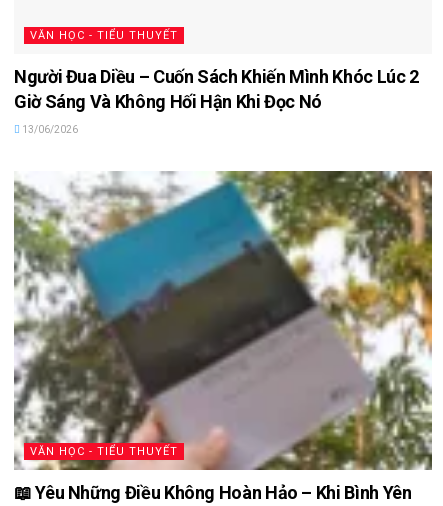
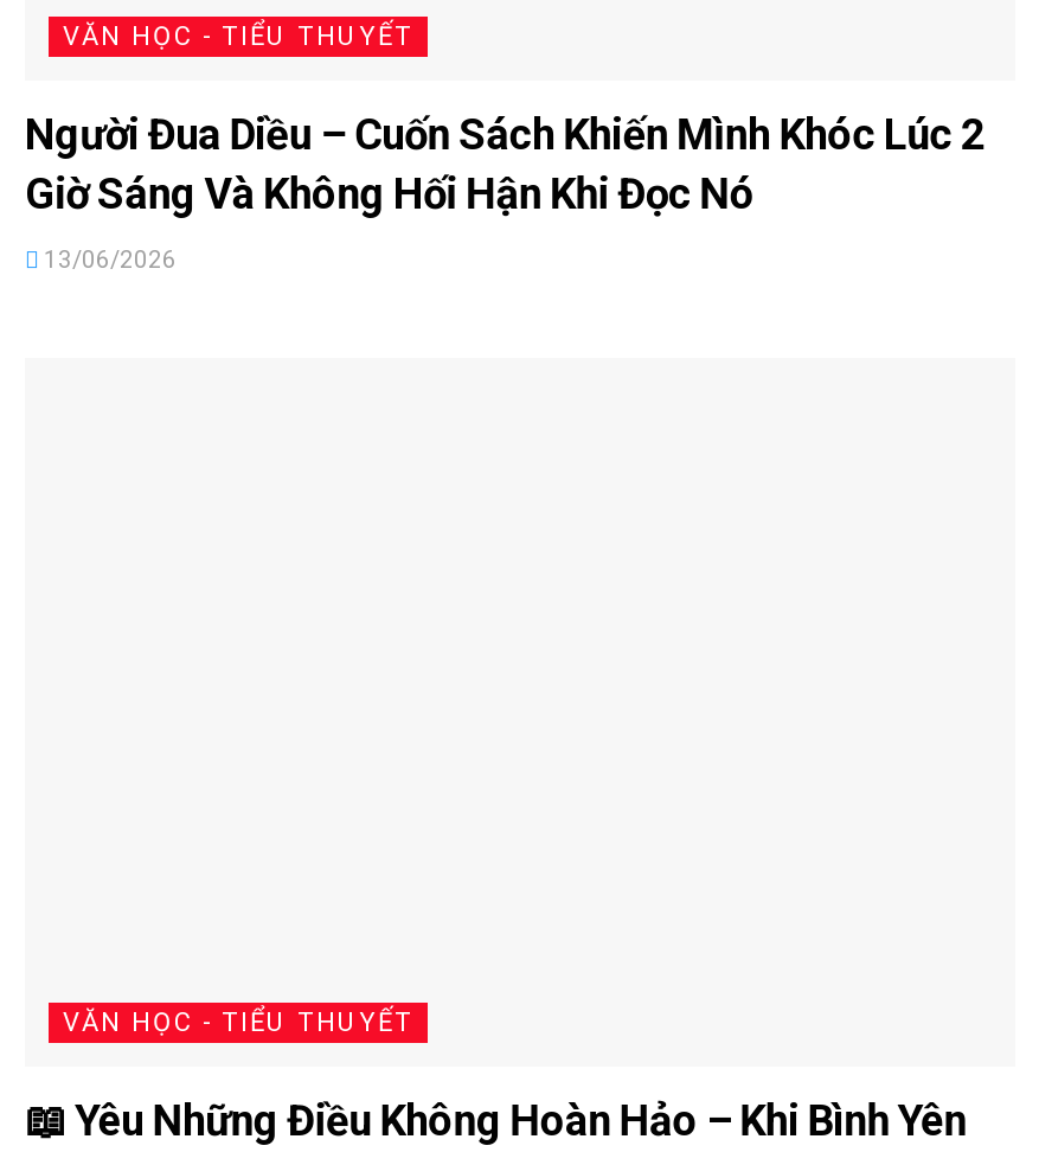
[13,170,433,471] [image] -> none

